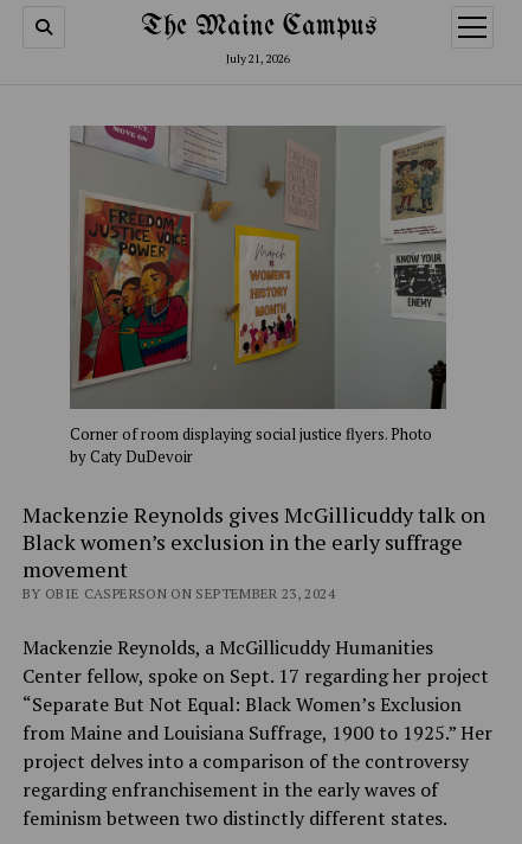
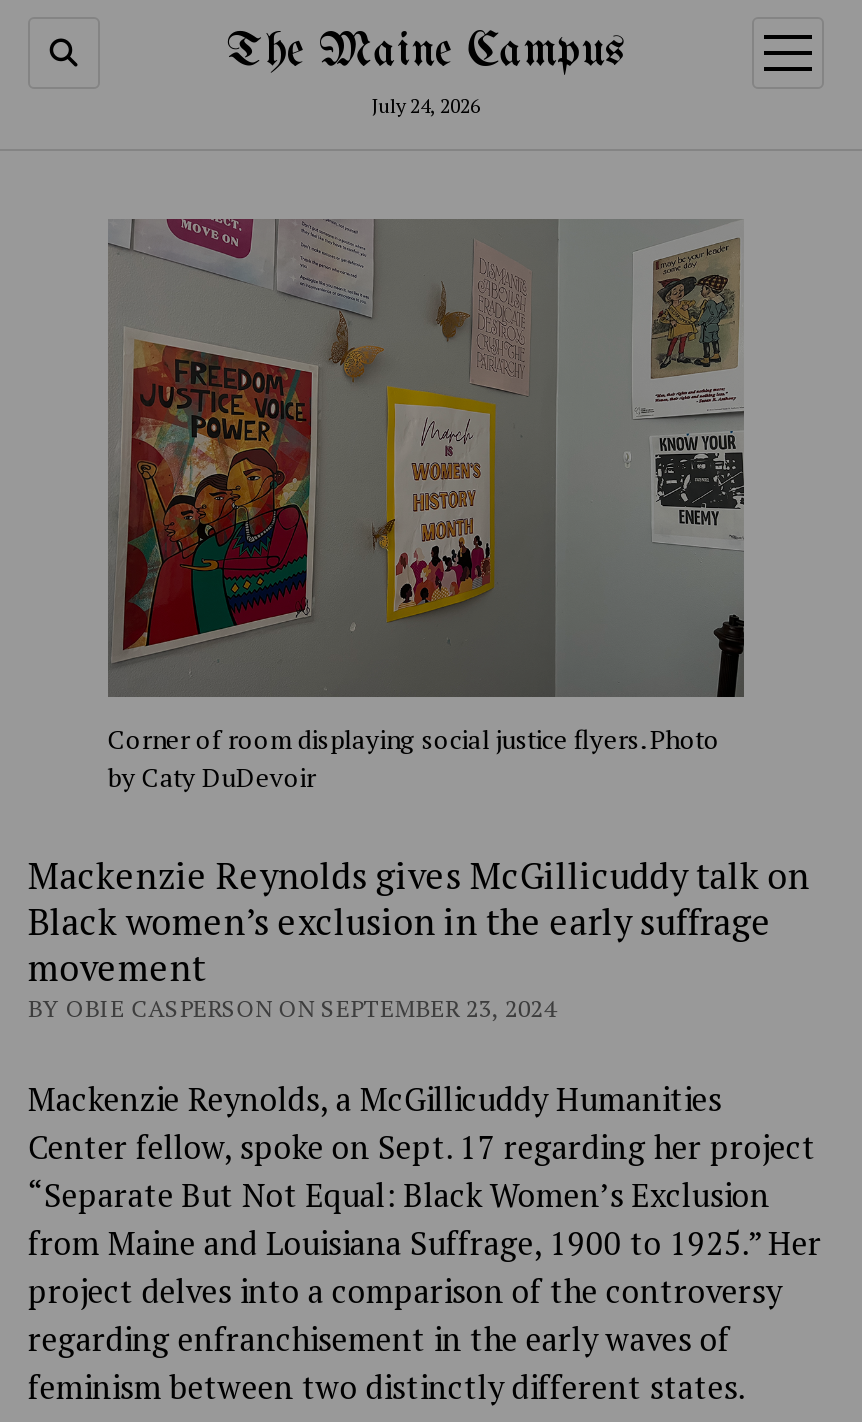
[226,51,290,66] July 21, 2026 -> [372,93,480,119] July 24, 2026

